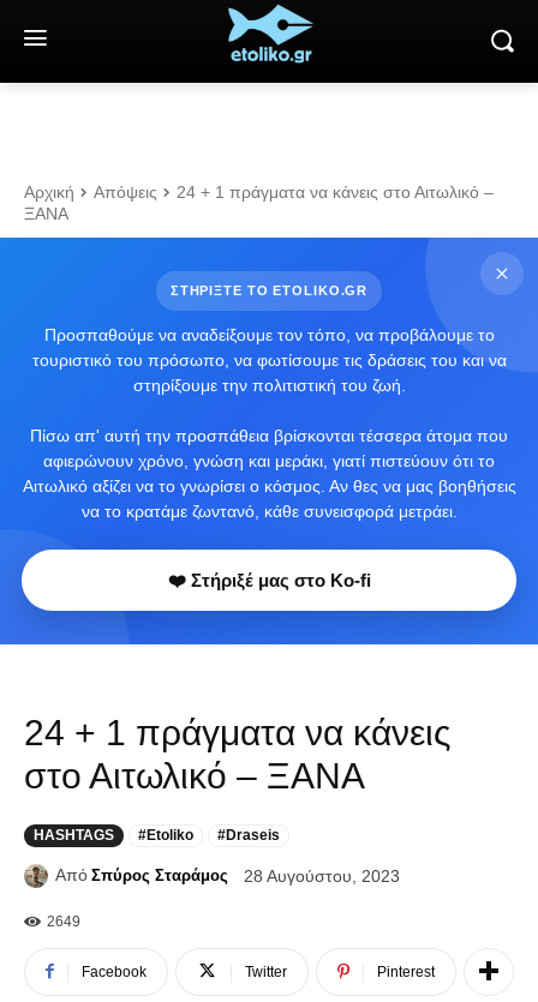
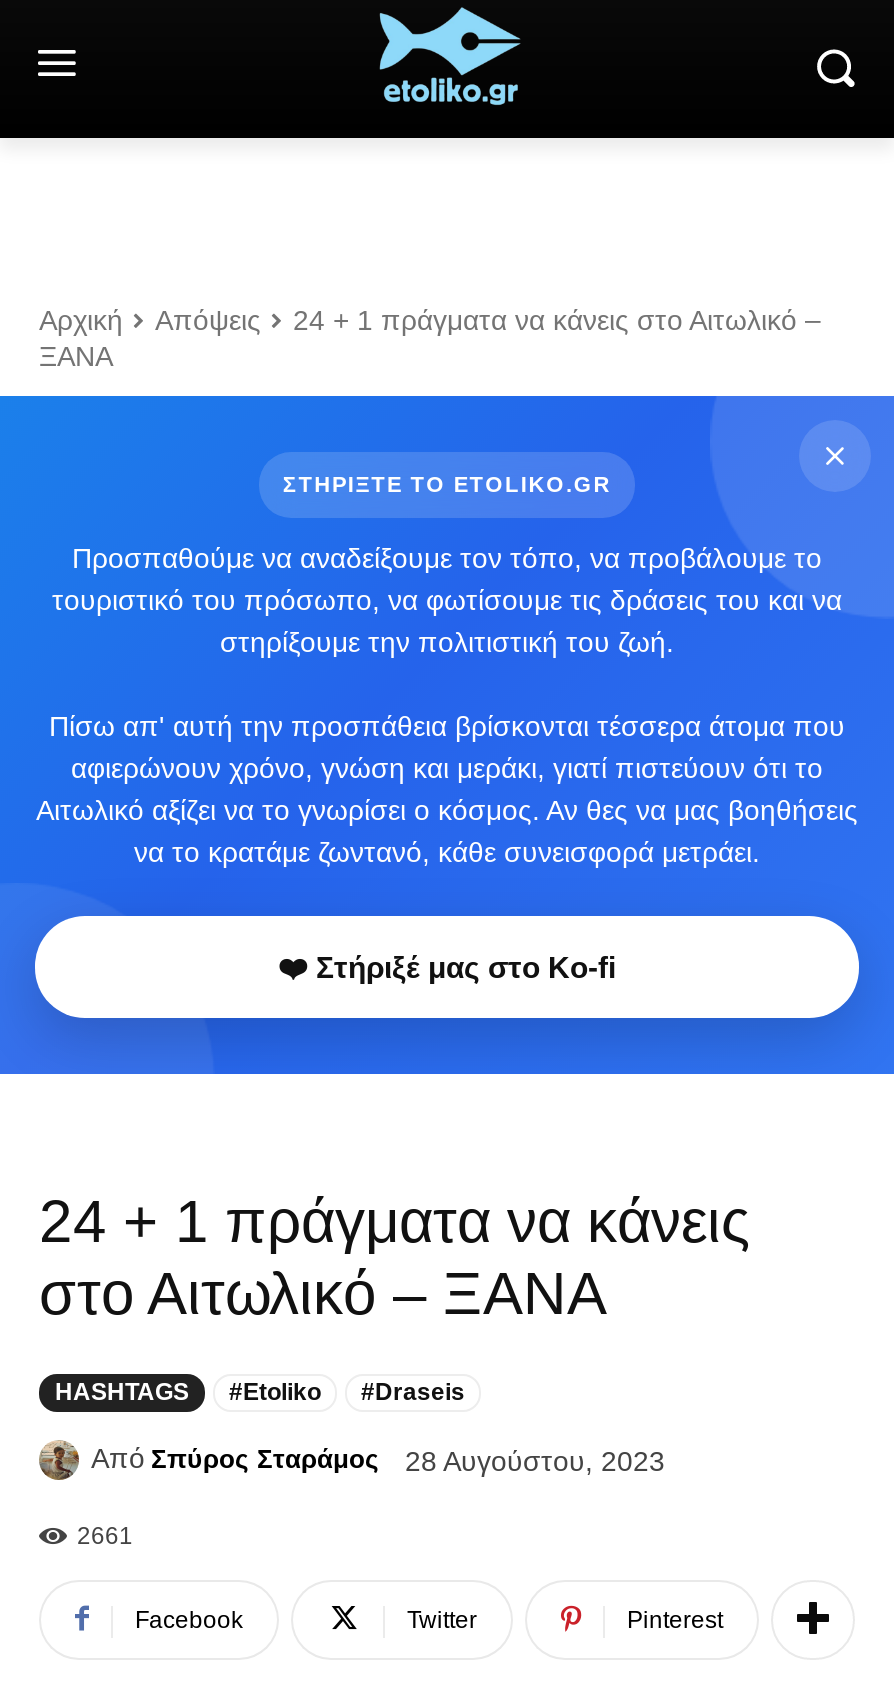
[47,913,80,930] 2649 -> [77,1522,133,1550] 2661

